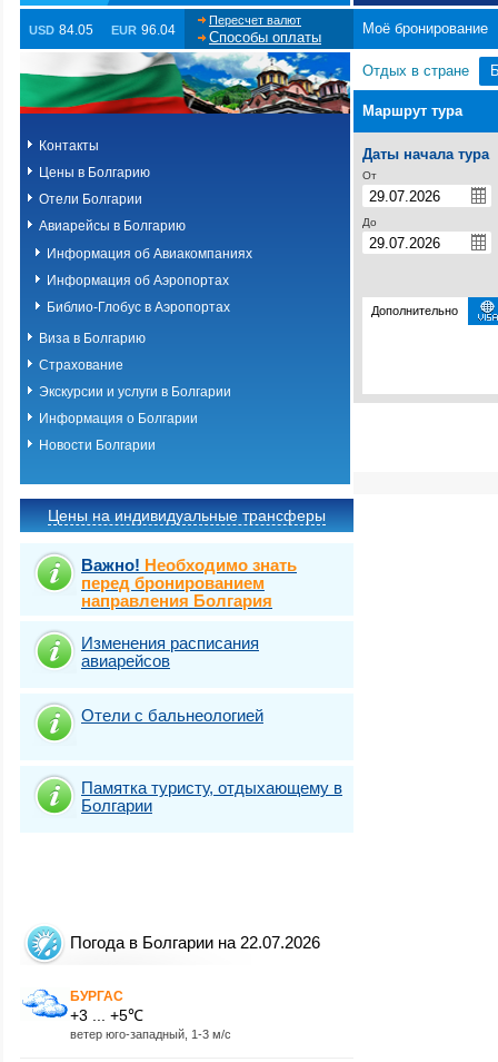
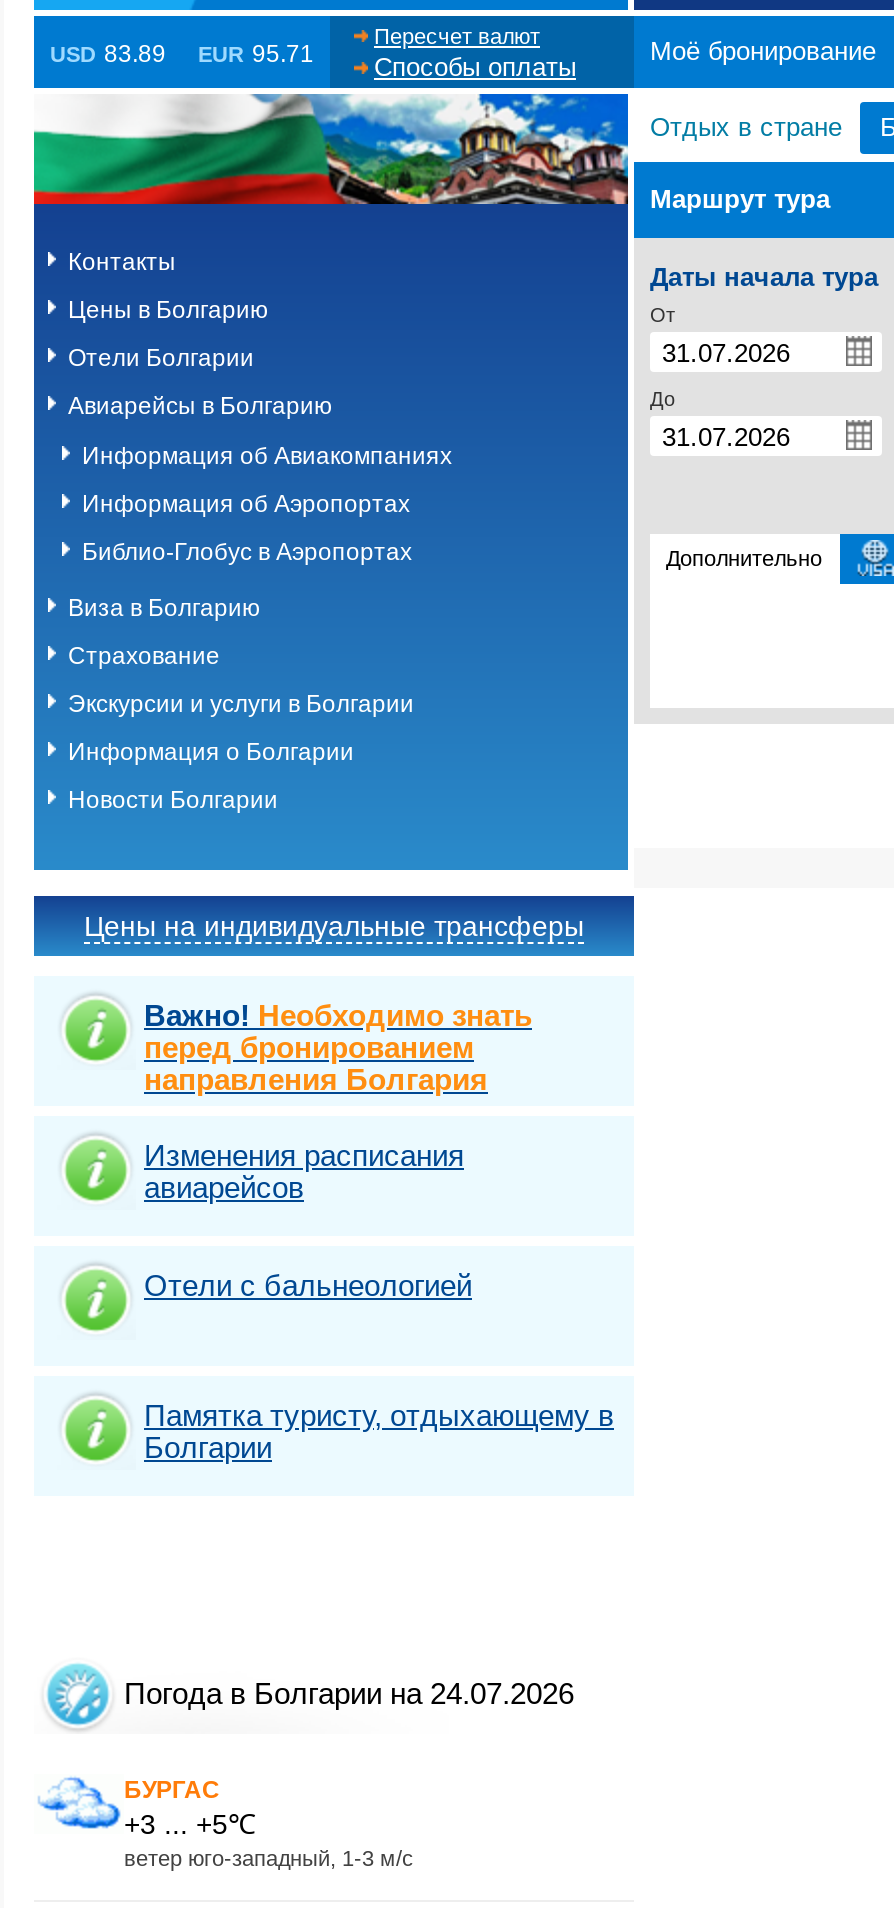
[29,22,93,38] USD 84.05 -> [50,40,166,68] USD 83.89
[111,22,176,38] EUR 96.04 -> [198,40,314,68] EUR 95.71
[70,933,320,952] Погода в Болгарии на 22.07.2026 -> [124,1676,574,1710] Погода в Болгарии на 24.07.2026

